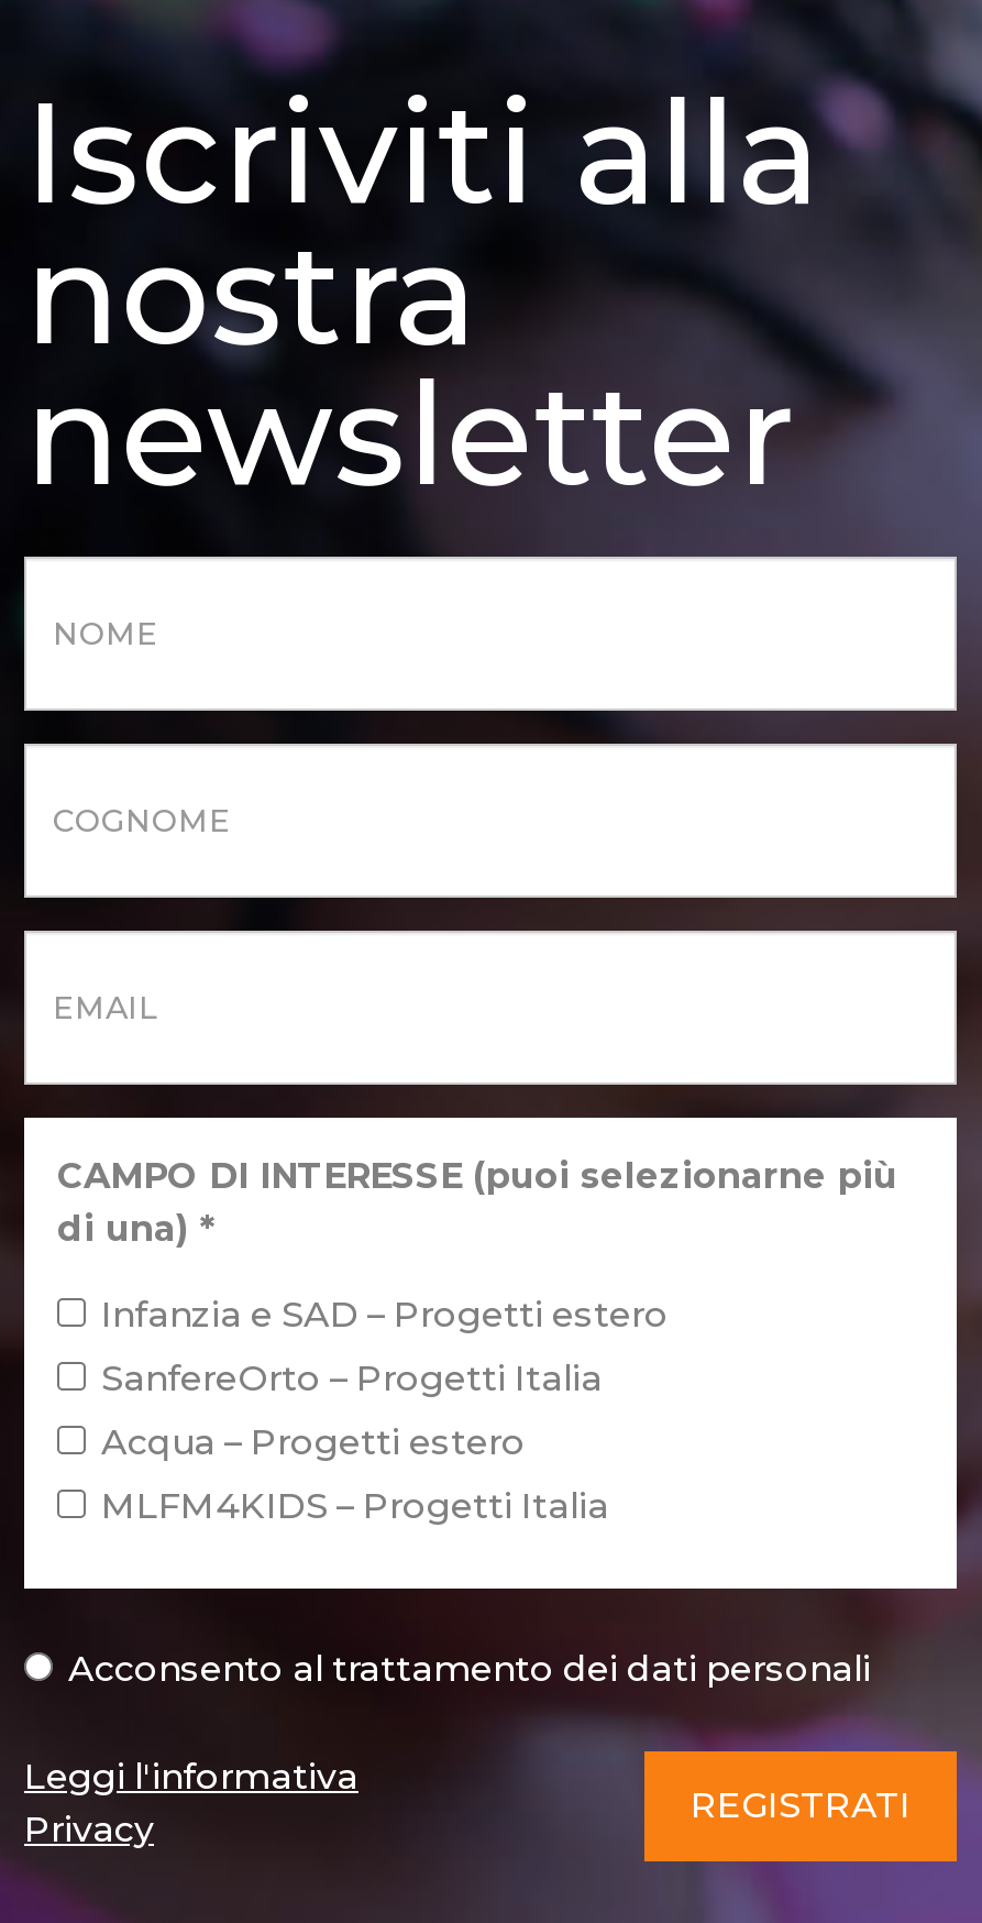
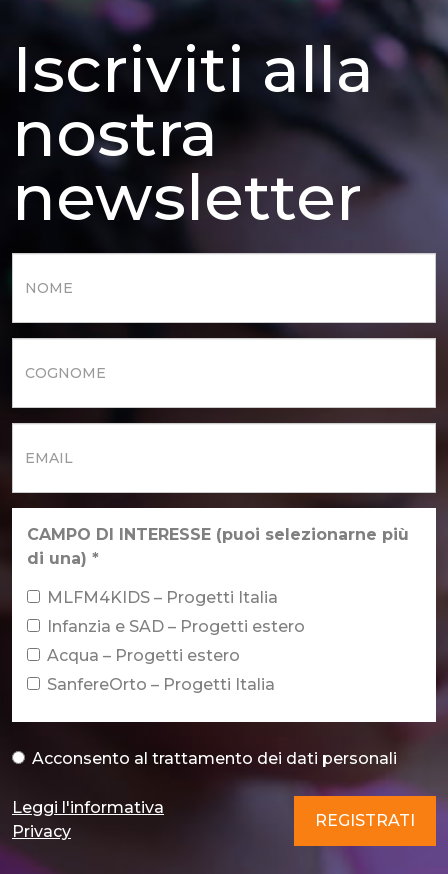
moved [101,1294,669,1463] -> [47,617,305,694]: Infanzia e SAD – Progetti estero | Acqua – Progetti estero | SanfereOrto – Progetti Italia
moved [101,1485,609,1527] -> [47,588,278,607]: MLFM4KIDS – Progetti Italia

